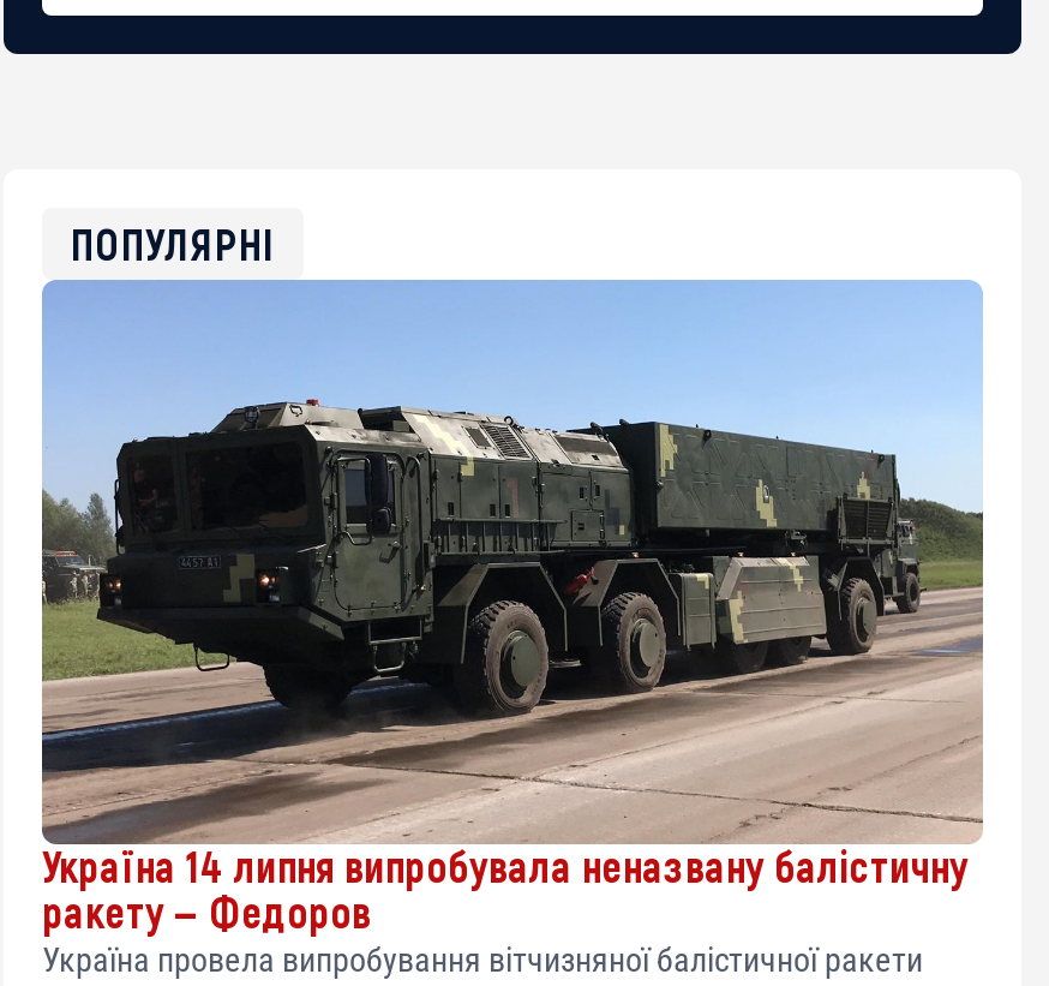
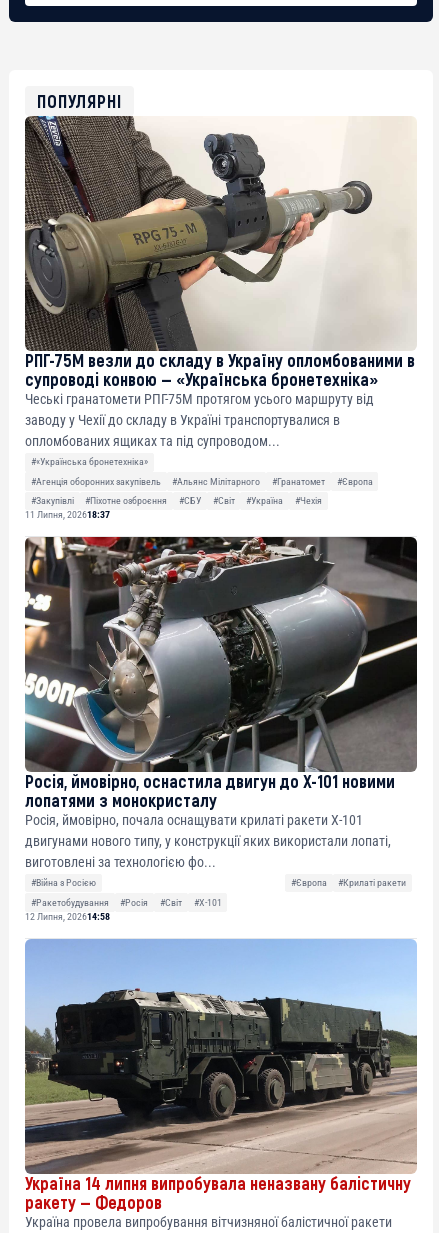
none -> [24,115,415,520] [image] | РПГ-75М везли до складу в Україну опломбованими в | супроводі конвою — «Українська бронетехніка» | Чеські гранатомети РПГ-75М протягом усього маршруту від | заводу у Чехії до складу в Україні транспортувалися в | опломбованих ящиках та під супроводом... | #«Українська бронетехніка» | #Агенція оборонних закупівель | #Альянс Мілітарного | #Гранатомет | #Європа | #Закупівлі | #Піхотне озброєння | #СБУ | #Світ | #Україна | #Чехія | 11 Липня, 2026 18:37
none -> [24,536,418,921] [image] | Росія, ймовірно, оснастила двигун до Х-101 новими | лопатями з монокристалу | Росія, ймовірно, почала оснащувати крилаті ракети Х-101 | двигунами нового типу, у конструкції яких використали лопаті, | виготовлені за технологією фо... | #Війна з Росією | #Європа | #Крилаті ракети | #Ракетобудування | #Росія | #Світ | #Х-101 | 12 Липня, 2026 14:58

